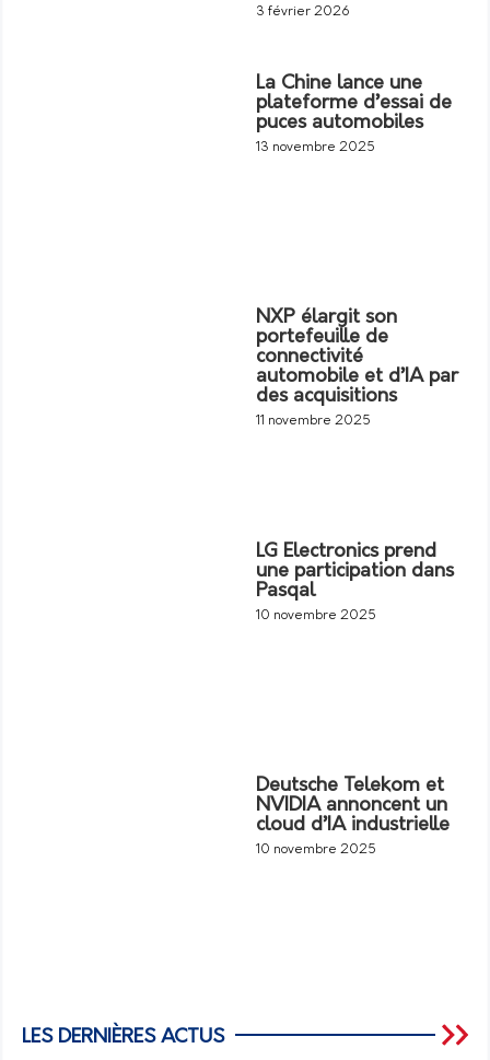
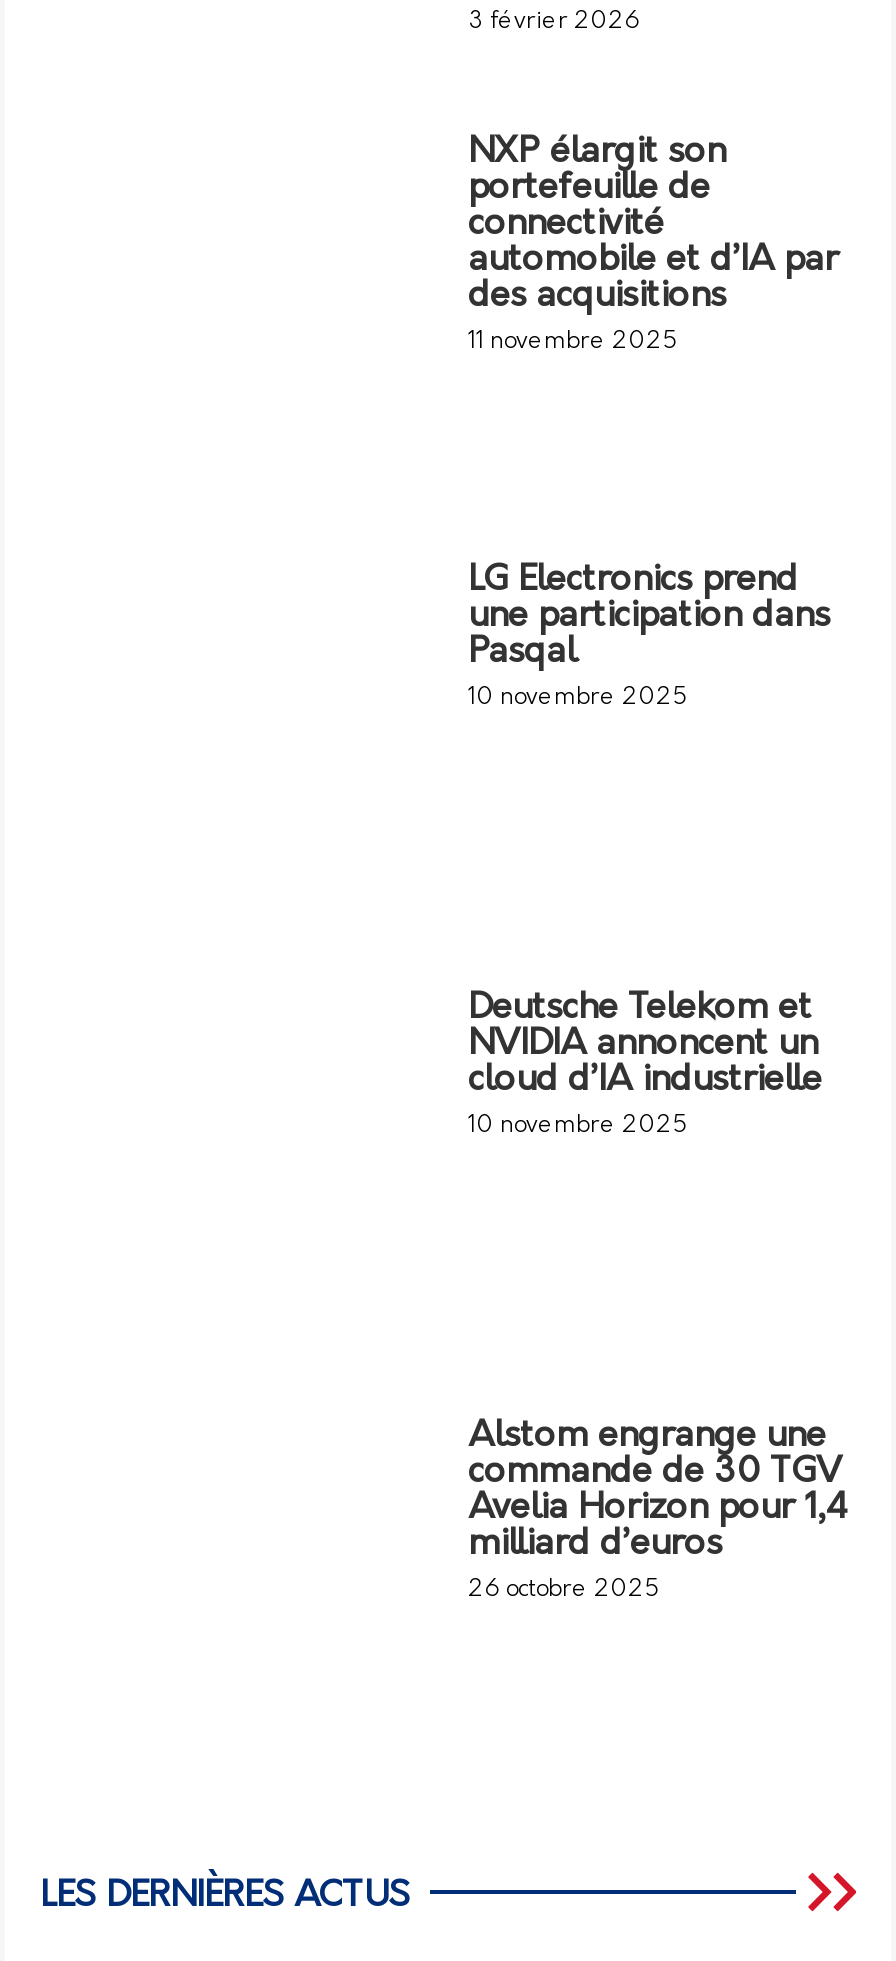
[256,73,452,154] La Chine lance une | plateforme d’essai de | puces automobiles | 13 novembre 2025 -> none
moved [256,307,458,856] -> [468,133,838,1137]: NXP élargit son | portefeuille de | connectivité | ... | cloud d’IA industrielle | 10 novembre 2025
none -> [468,1417,848,1601] Alstom engrange une | commande de 30 TGV | Avelia Horizon pour 1,4 | milliard d’euros | 26 octobre 2025

